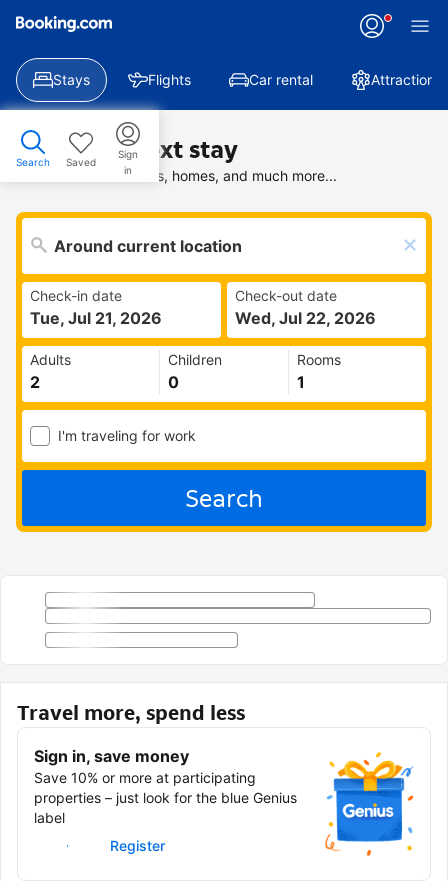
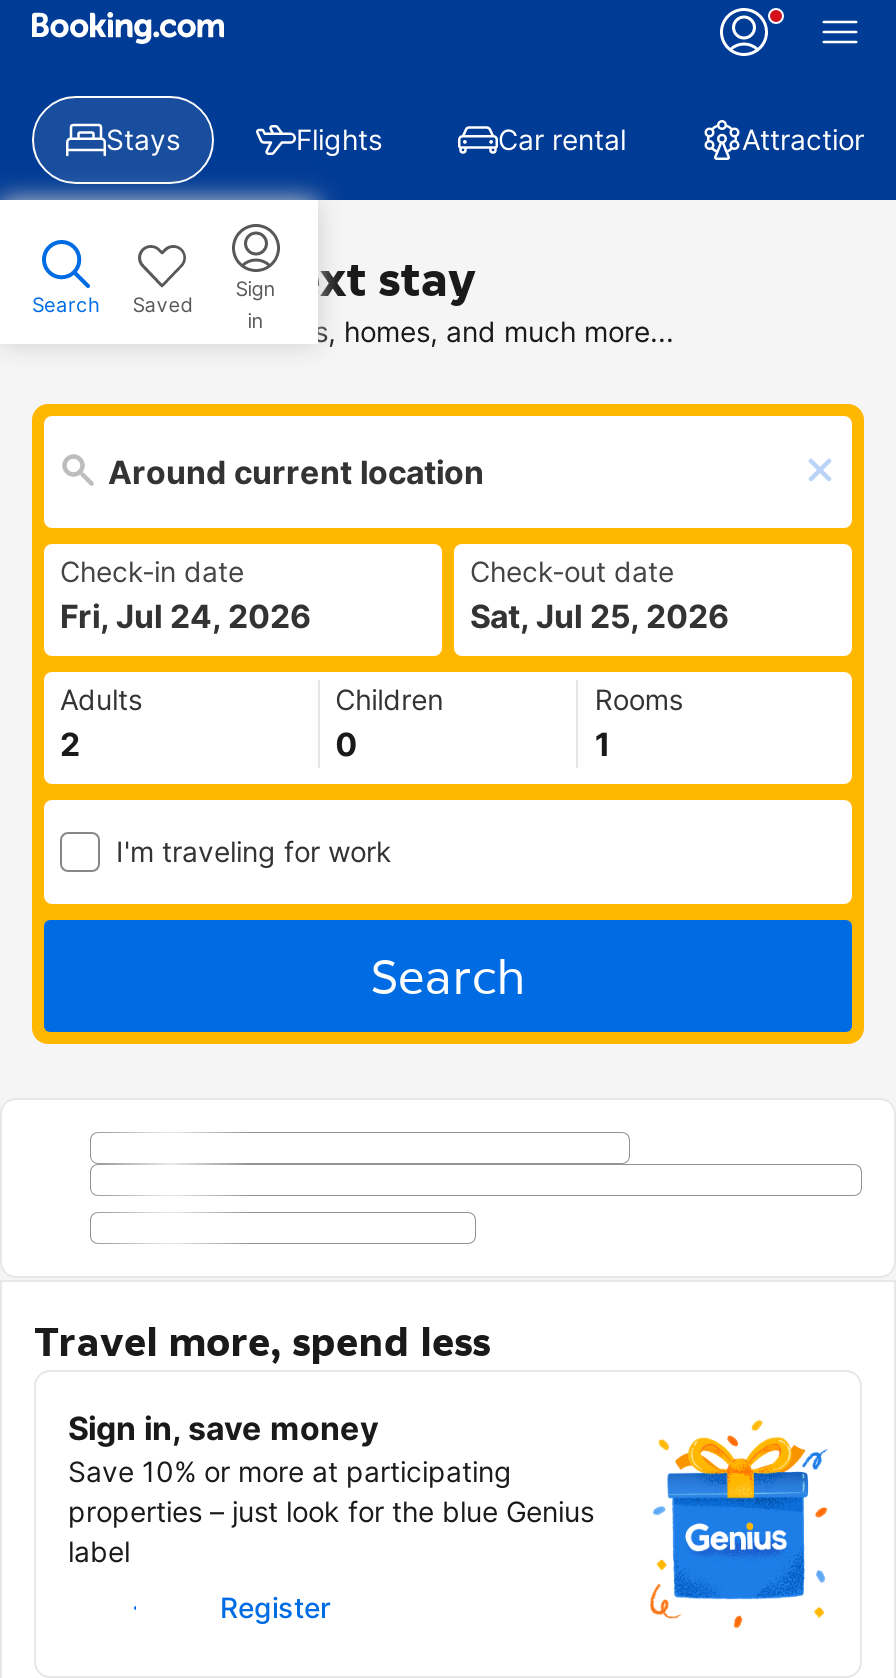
[30,308,162,328] Tue, Jul 21, 2026 -> [60,596,312,636] Fri, Jul 24, 2026
[235,308,376,328] Wed, Jul 22, 2026 -> [470,596,730,636] Sat, Jul 25, 2026

